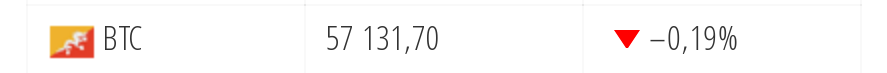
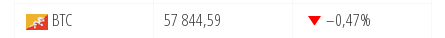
[326,15,440,61] 57 131,70 -> [164,8,221,31] 57 844,59
[650,15,740,61] –0,19% -> [326,8,371,31] –0,47%

